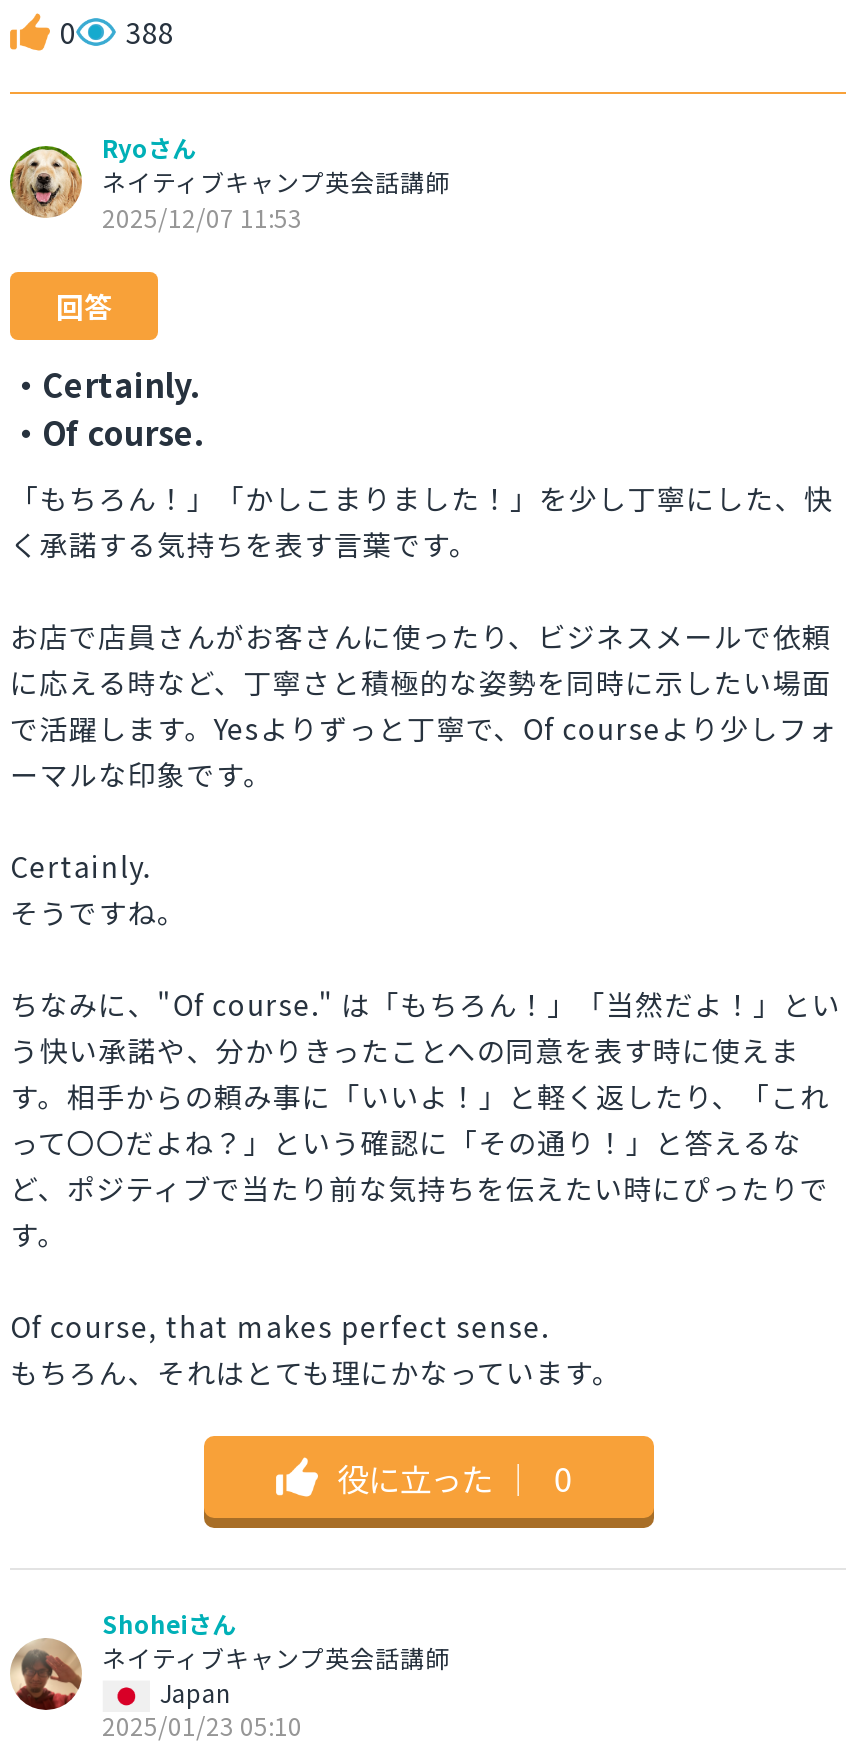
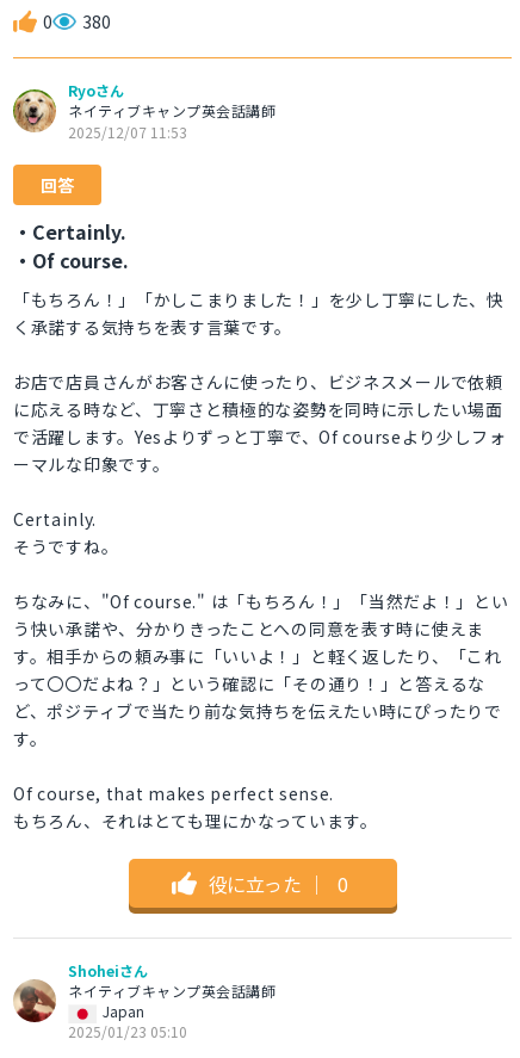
[60,13,174,53] 0 388 -> [43,10,111,34] 0 380

